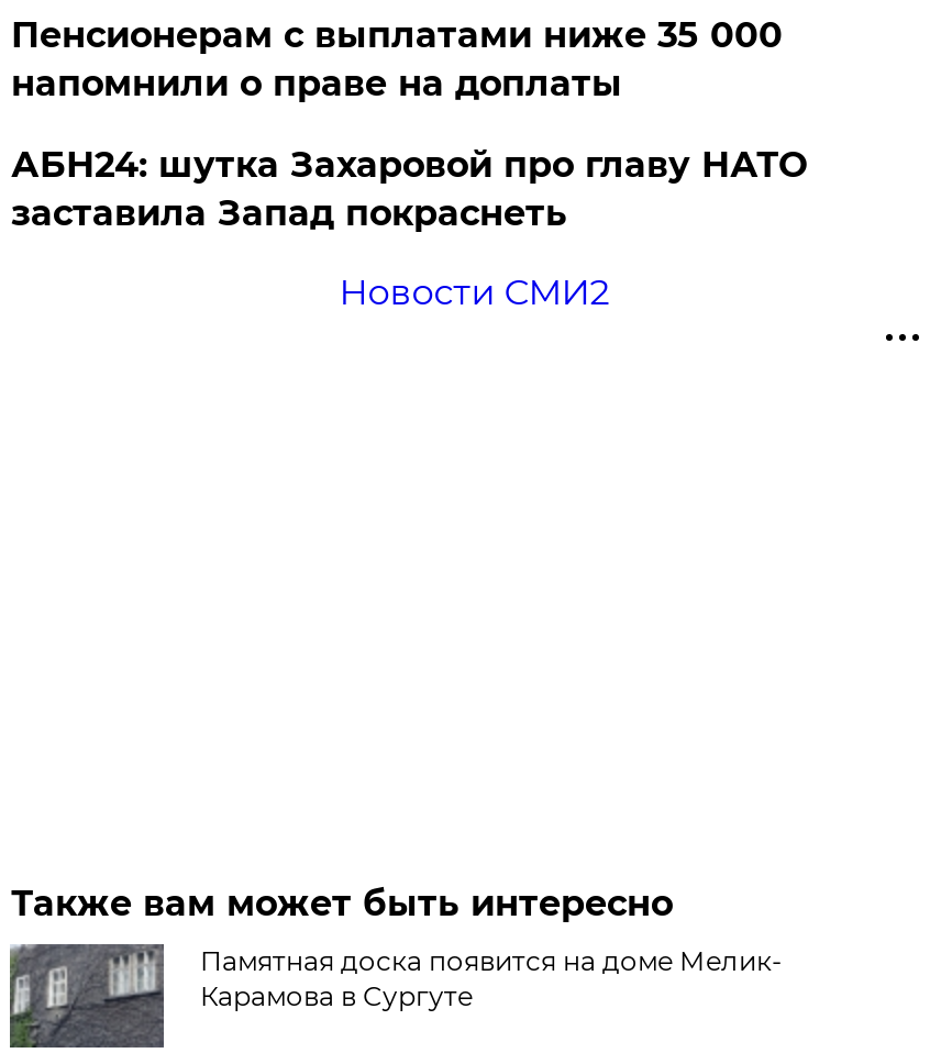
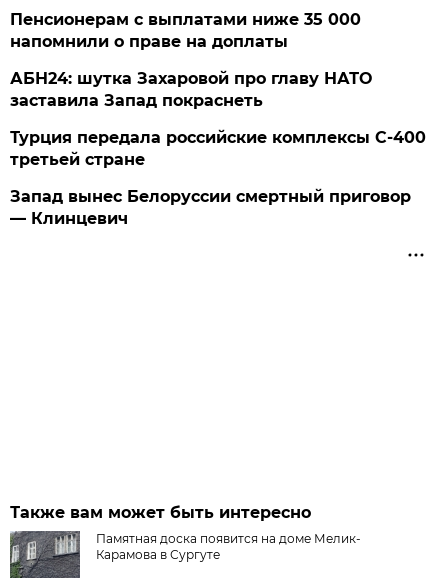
[339,272,609,313] Новости СМИ2 -> [10,128,426,228] Турция передала российские комплексы С-400 | третьей стране | Запад вынес Белоруссии смертный приговор | — Клинцевич

